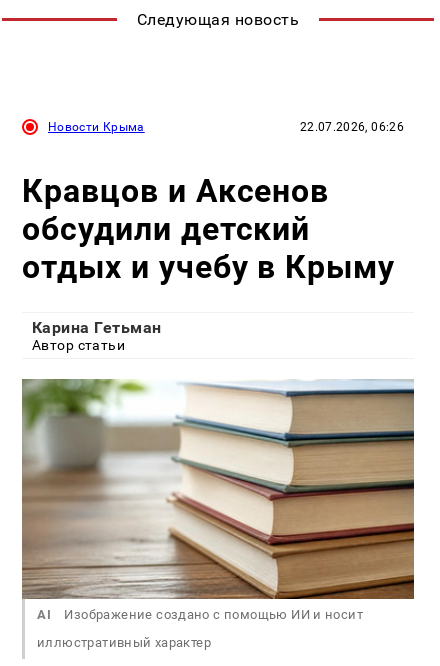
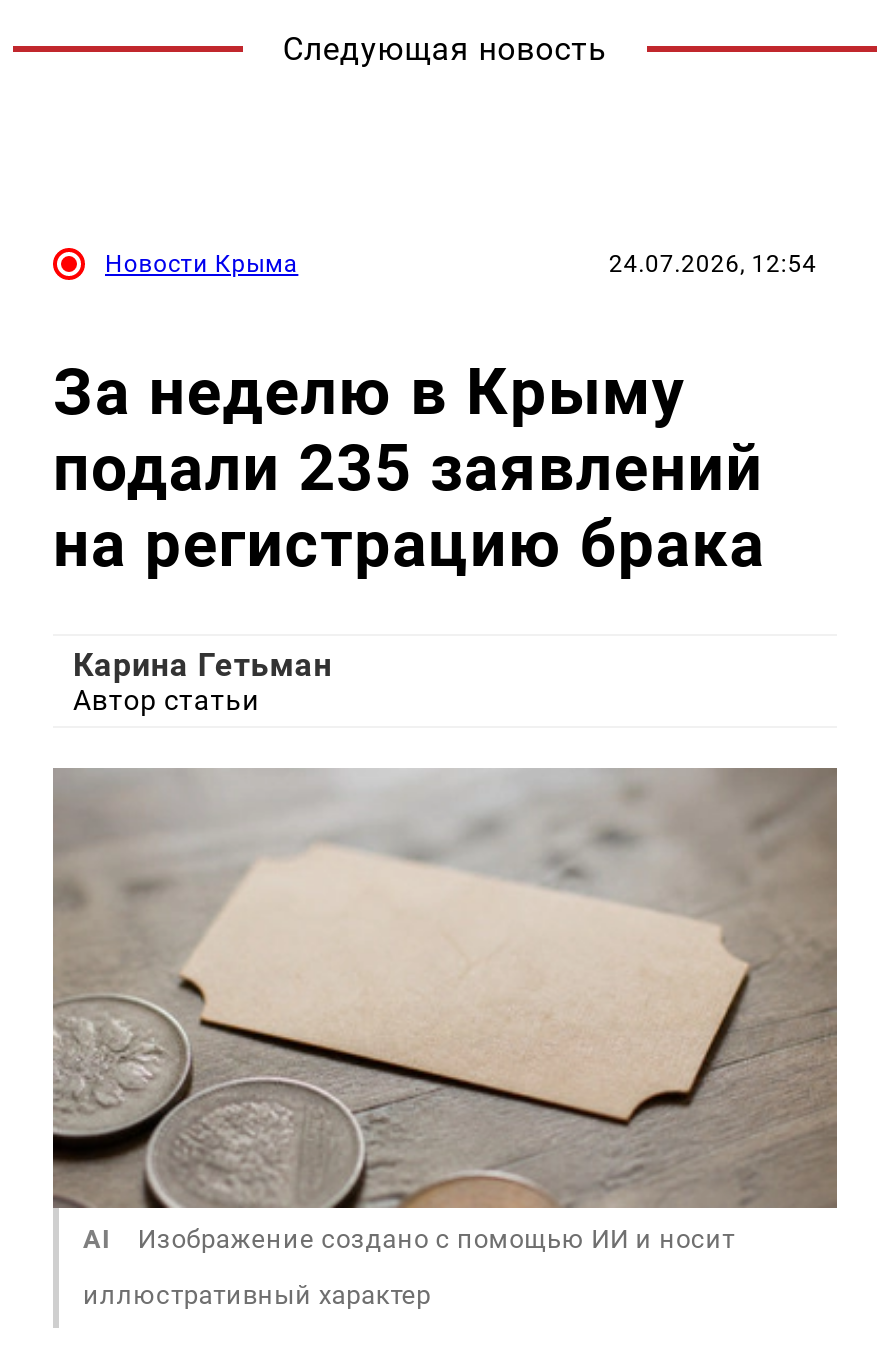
[300,120,404,134] 22.07.2026, 06:26 -> [609,250,817,278] 24.07.2026, 12:54
[22,172,395,286] Кравцов и Аксенов | обсудили детский | отдых и учебу в Крыму -> [53,353,765,581] За неделю в Крыму | подали 235 заявлений | на регистрацию брака
[21,379,415,600] [image] -> [51,768,839,1208] [image]

